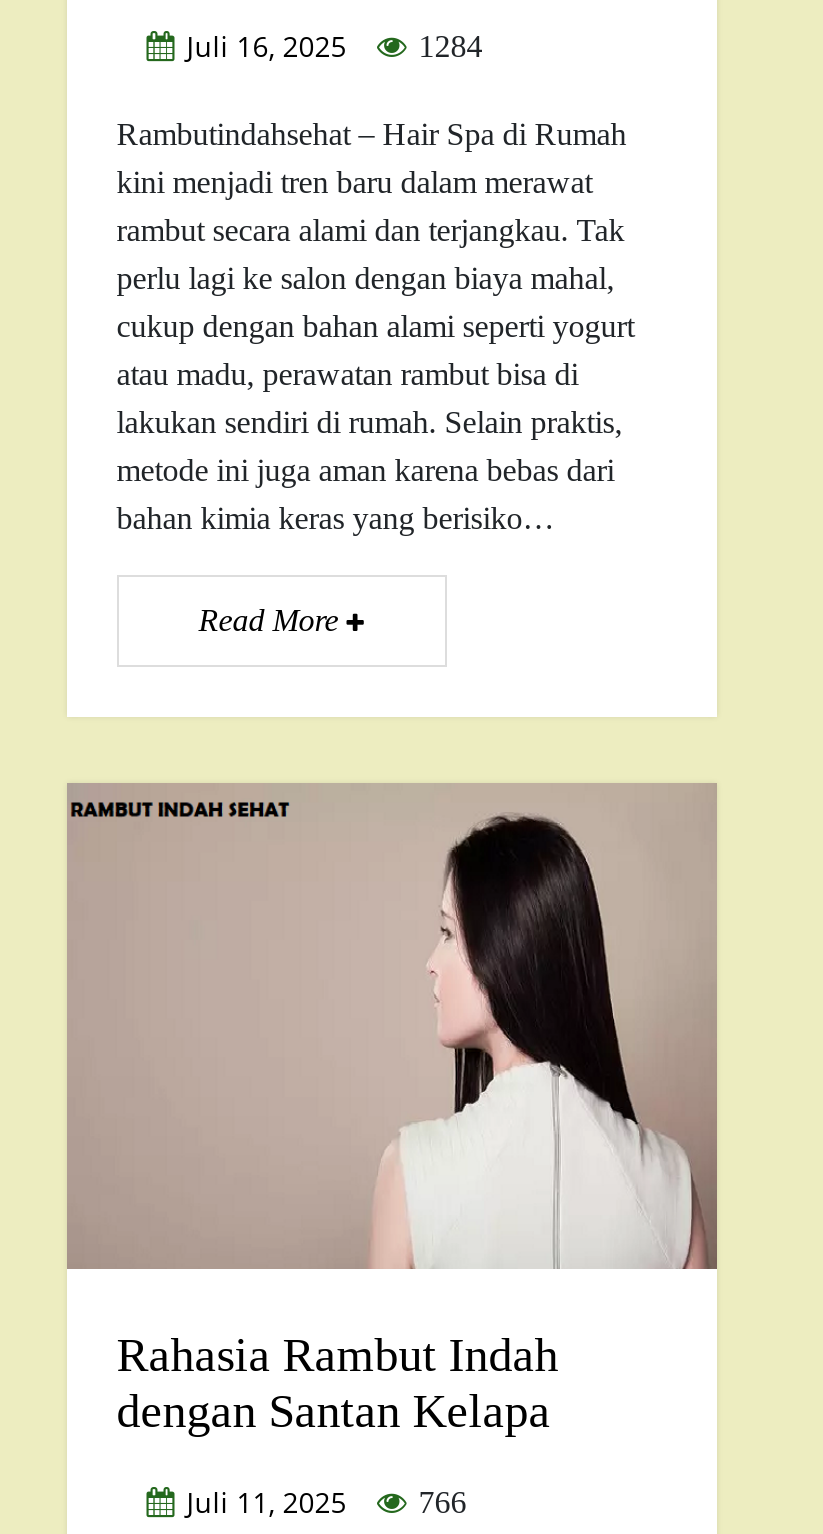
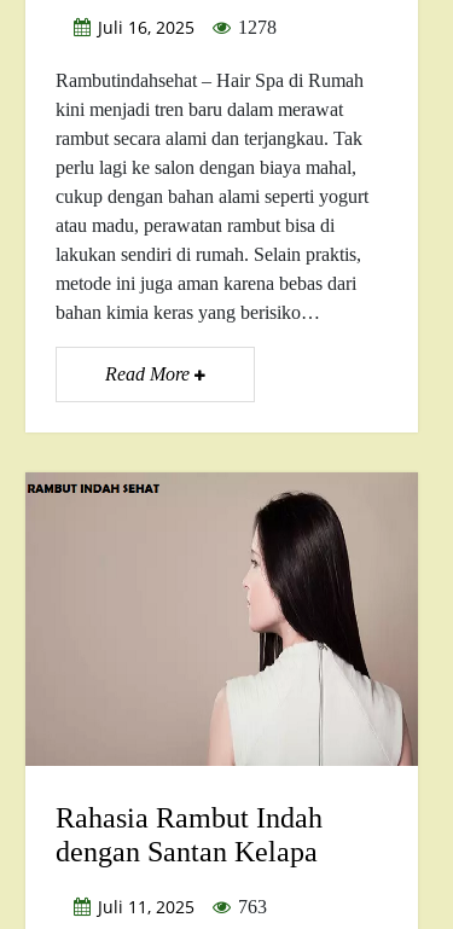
[187,26,483,64] Juli 16, 2025 1284 -> [98,15,276,38] Juli 16, 2025 1278
[187,1483,467,1521] Juli 11, 2025 766 -> [98,895,267,918] Juli 11, 2025 763

